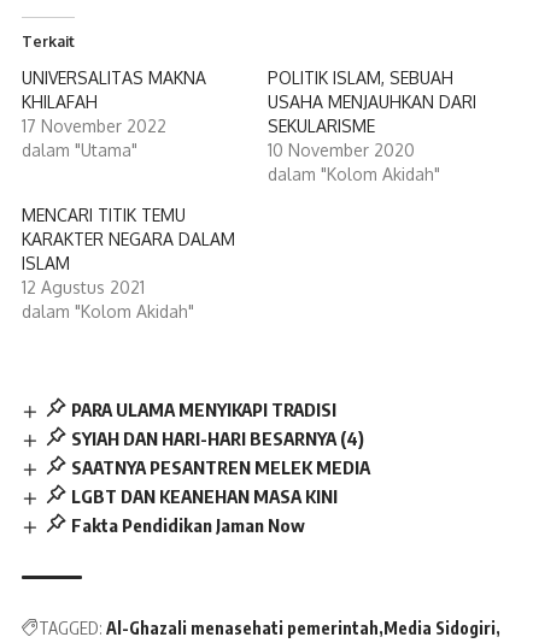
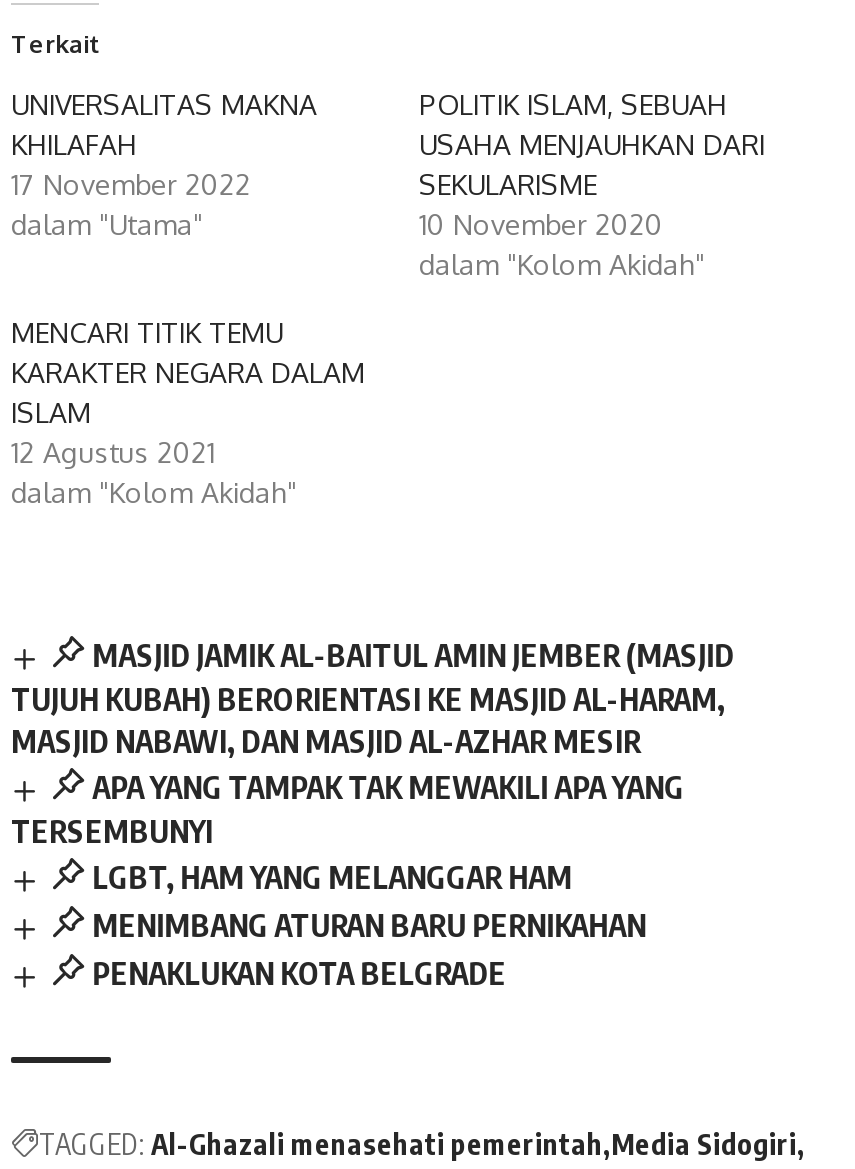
[71,399,370,536] PARA ULAMA MENYIKAPI TRADISI | SYIAH DAN HARI-HARI BESARNYA (4) | SAATNYA PESANTREN MELEK MEDIA | LGBT DAN KEANEHAN MASA KINI | Fakta Pendidikan Jaman Now -> [11,638,734,991] MASJID JAMIK AL-BAITUL AMIN JEMBER (MASJID | TUJUH KUBAH) BERORIENTASI KE MASJID AL-HARAM, | MASJID NABAWI, DAN MASJID AL-AZHAR MESIR | APA YANG TAMPAK TAK MEWAKILI APA YANG | TERSEMBUNYI | LGBT, HAM YANG MELANGGAR HAM | MENIMBANG ATURAN BARU PERNIKAHAN | PENAKLUKAN KOTA BELGRADE

